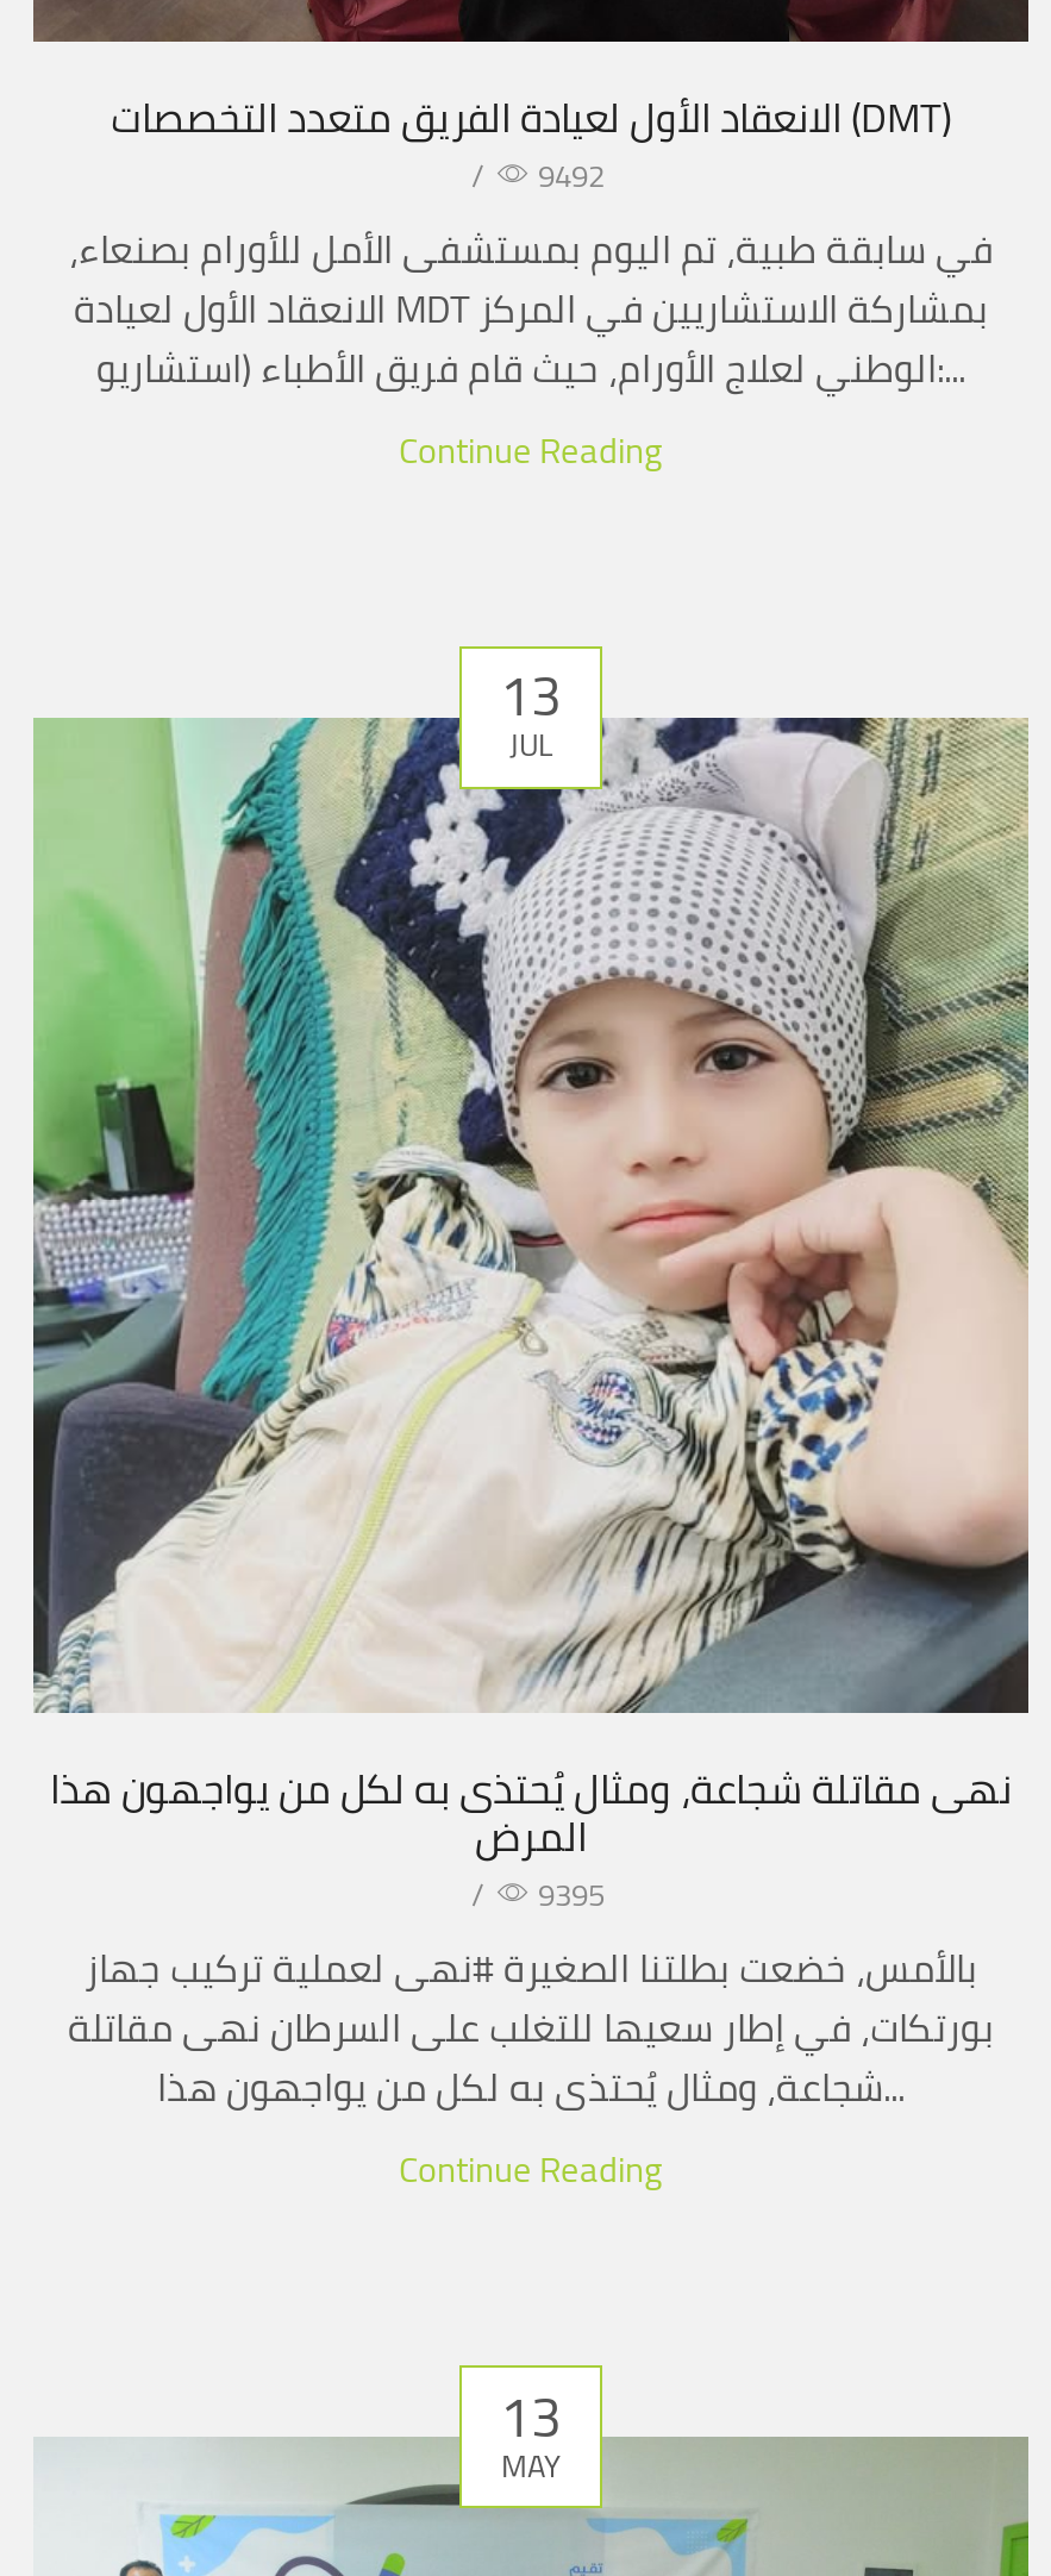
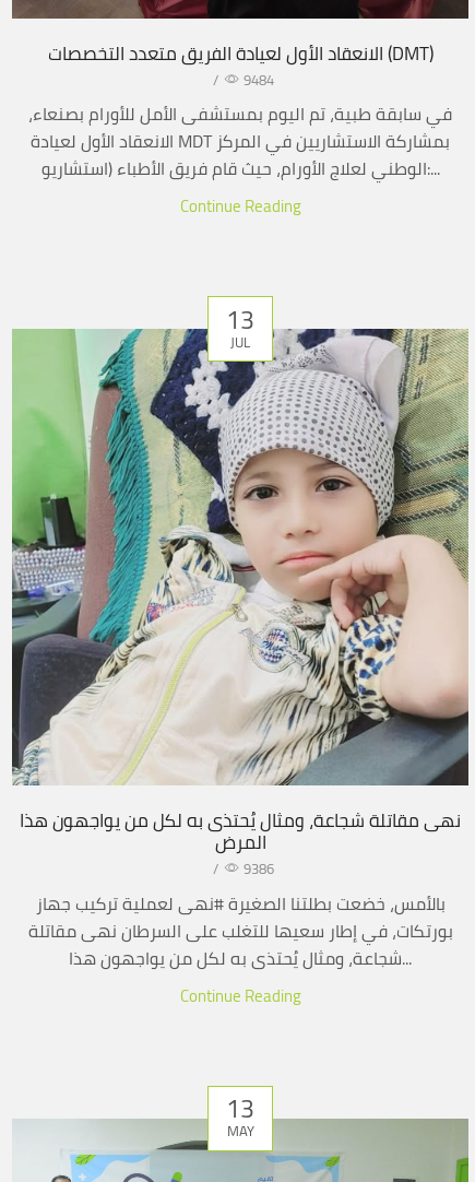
[538,145,605,203] 9492 -> [244,67,274,93] 9484
[538,1865,605,1922] 9395 -> [244,856,274,882] 9386

